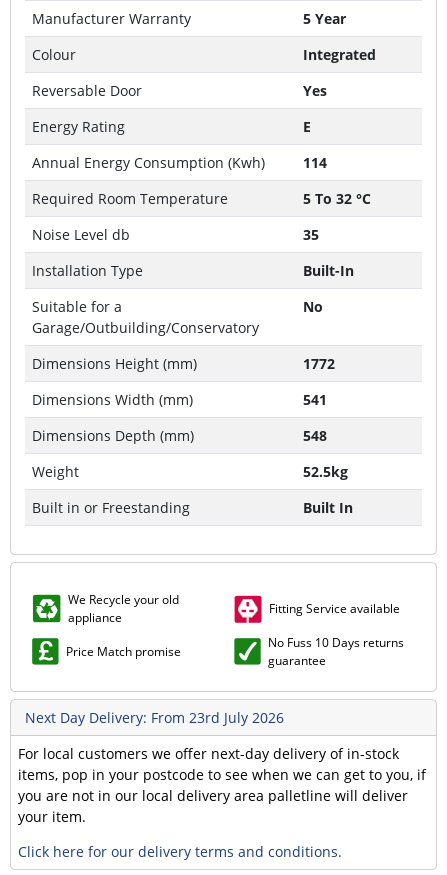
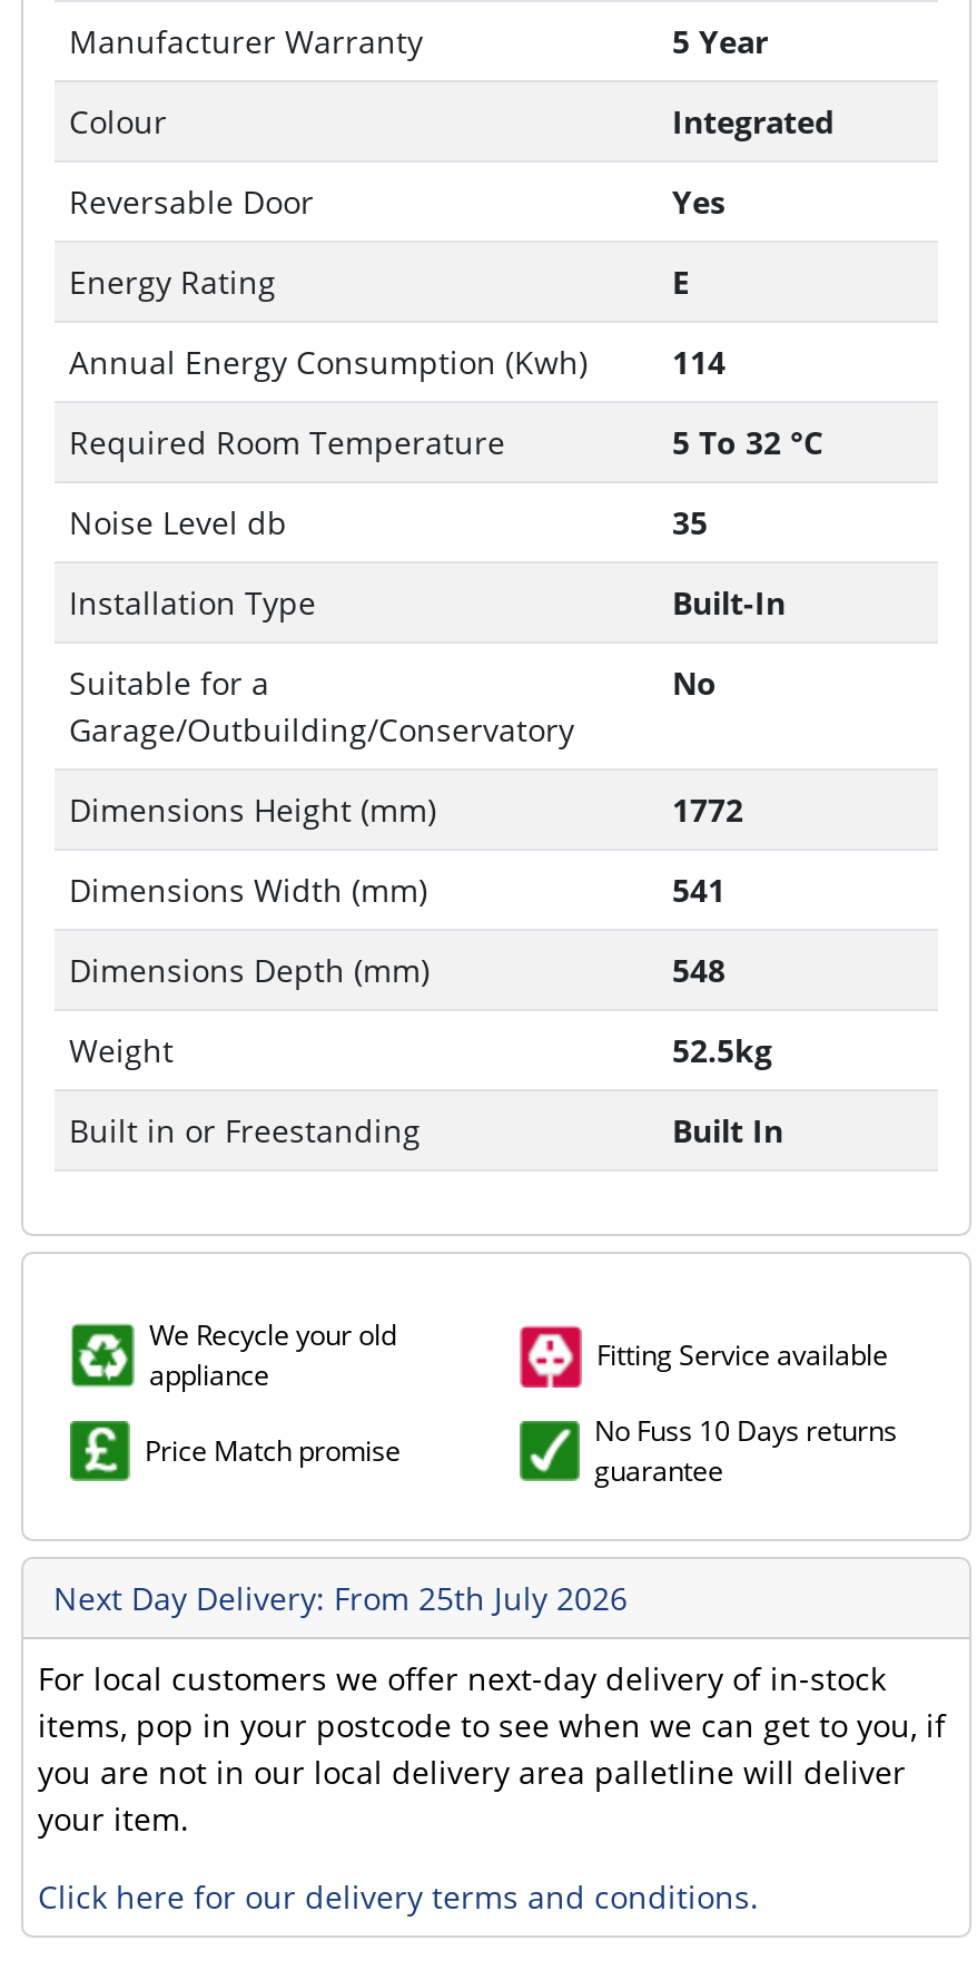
[24,708,283,727] Next Day Delivery: From 23rd July 2026 -> [53,1577,628,1619] Next Day Delivery: From 25th July 2026

